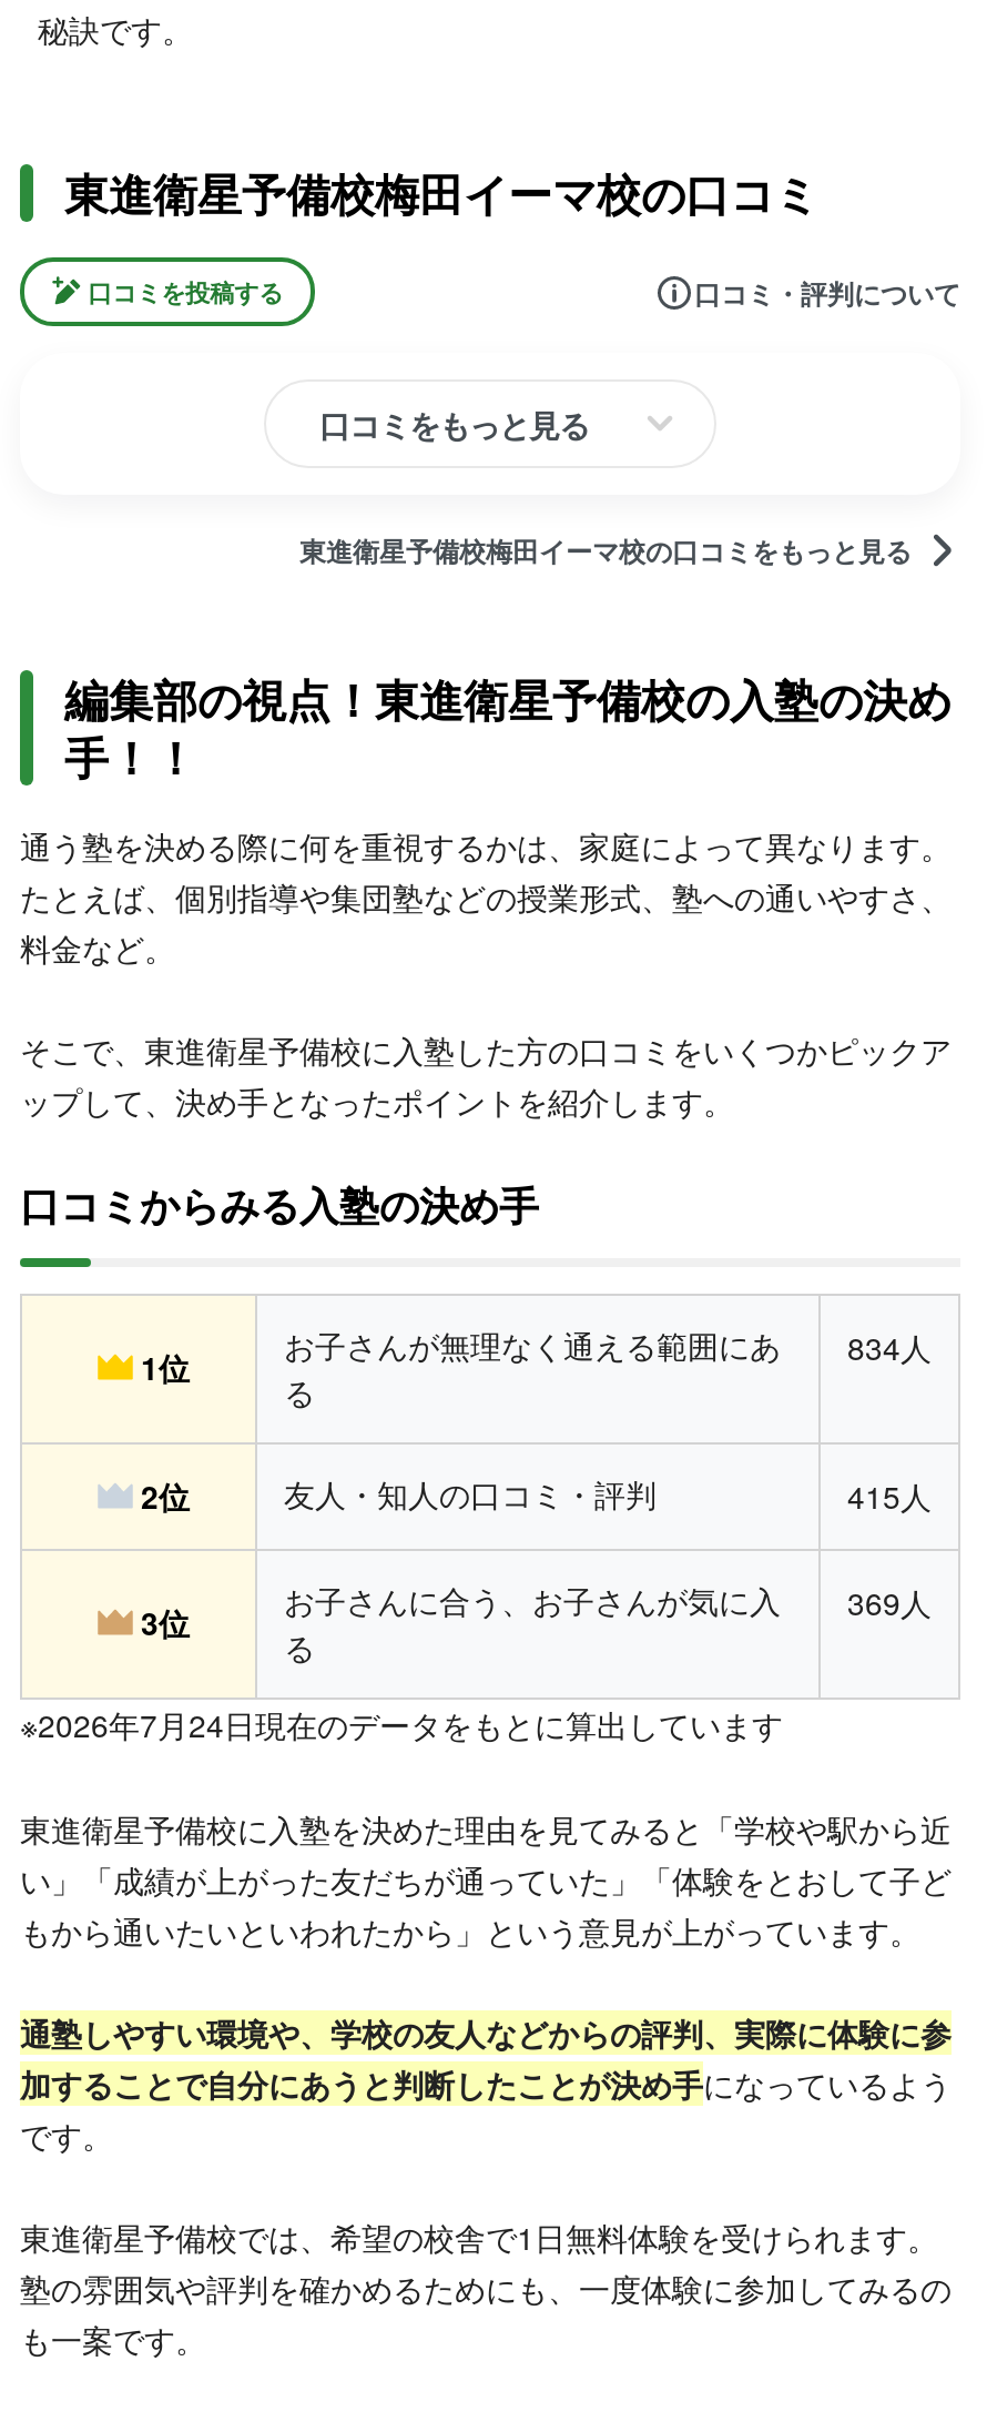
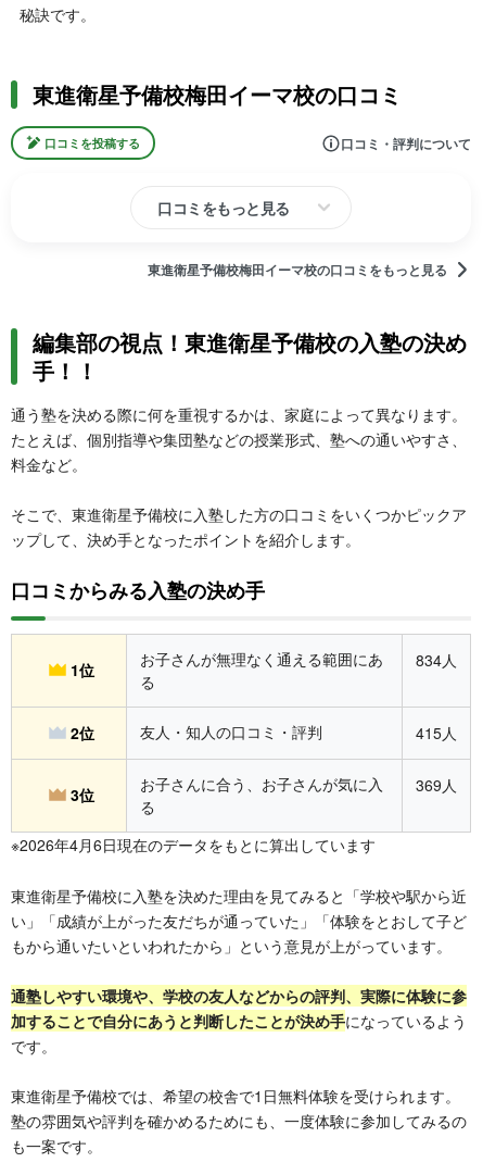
[20,1702,783,1746] ※2026年7月24日現在のデータをもとに算出しています -> [11,834,376,855] ※2026年4月6日現在のデータをもとに算出しています

